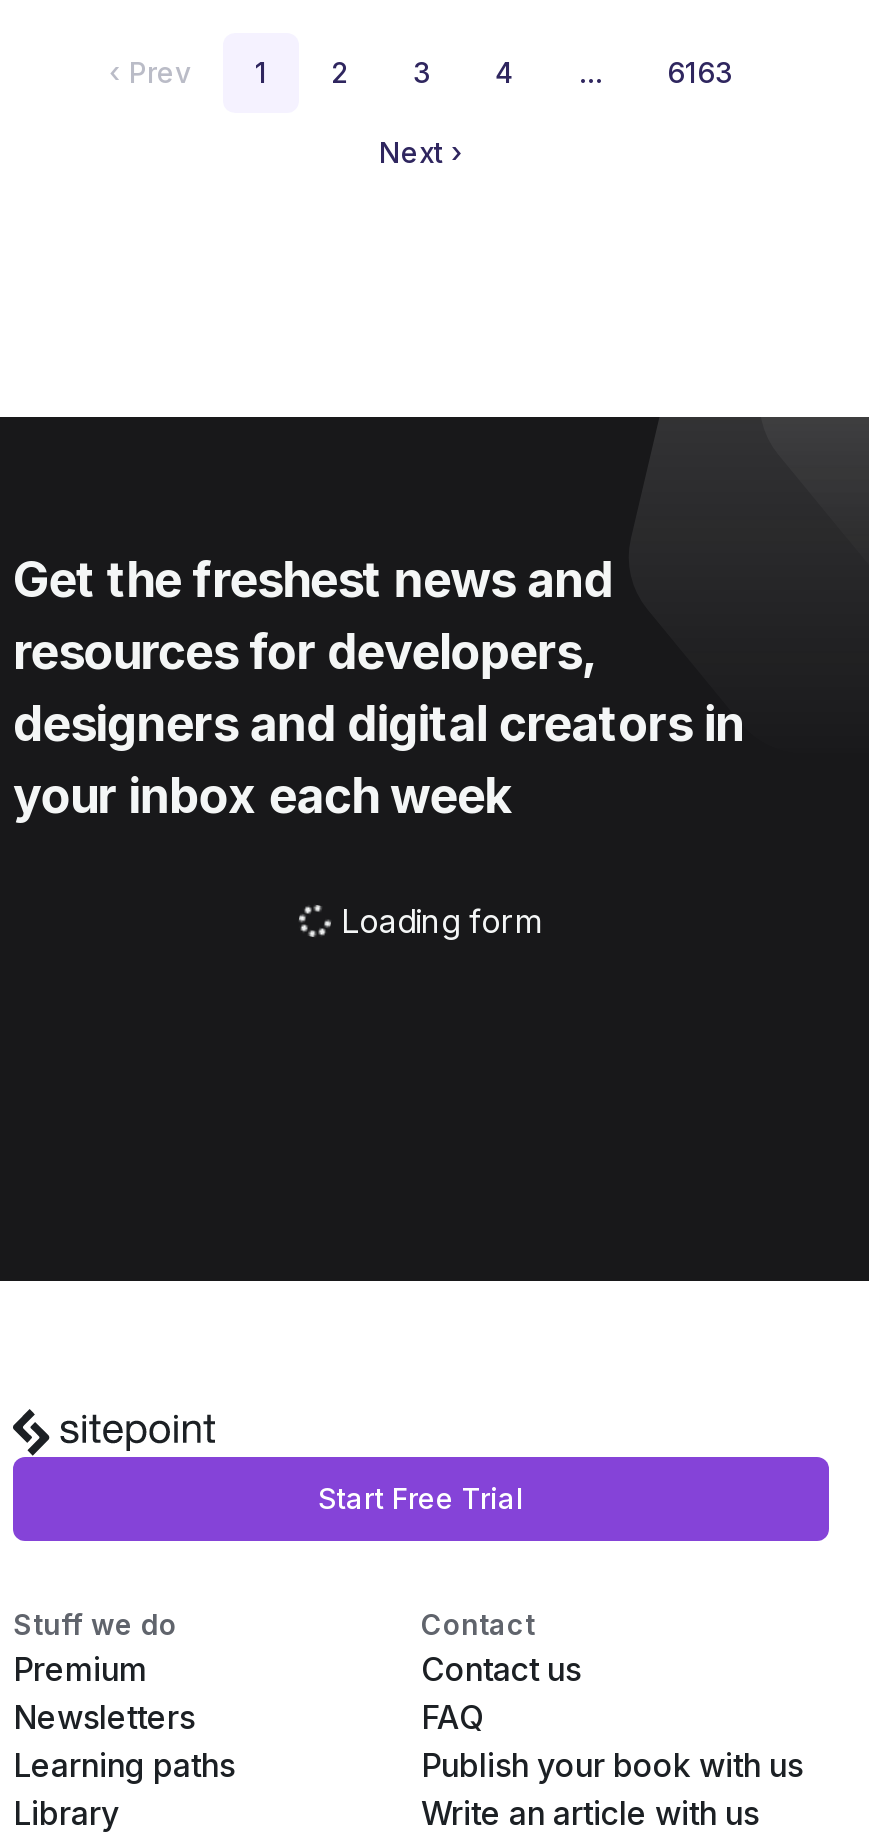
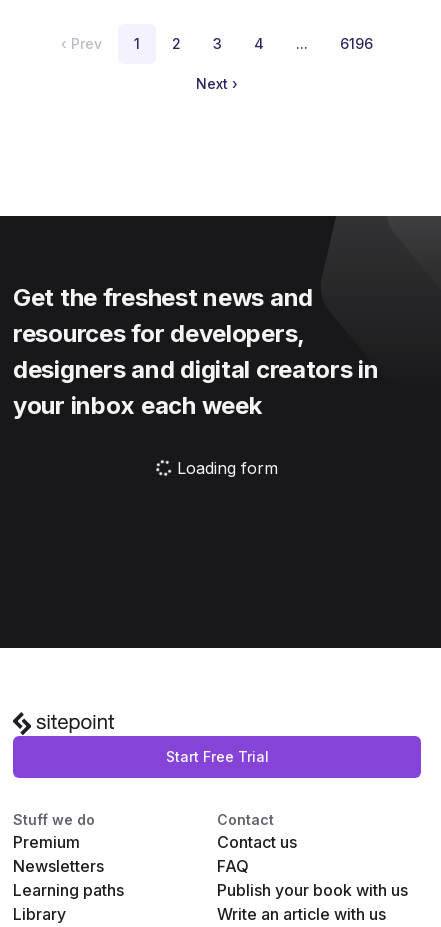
[667,55,733,89] 6163 -> [340,35,373,52] 6196

